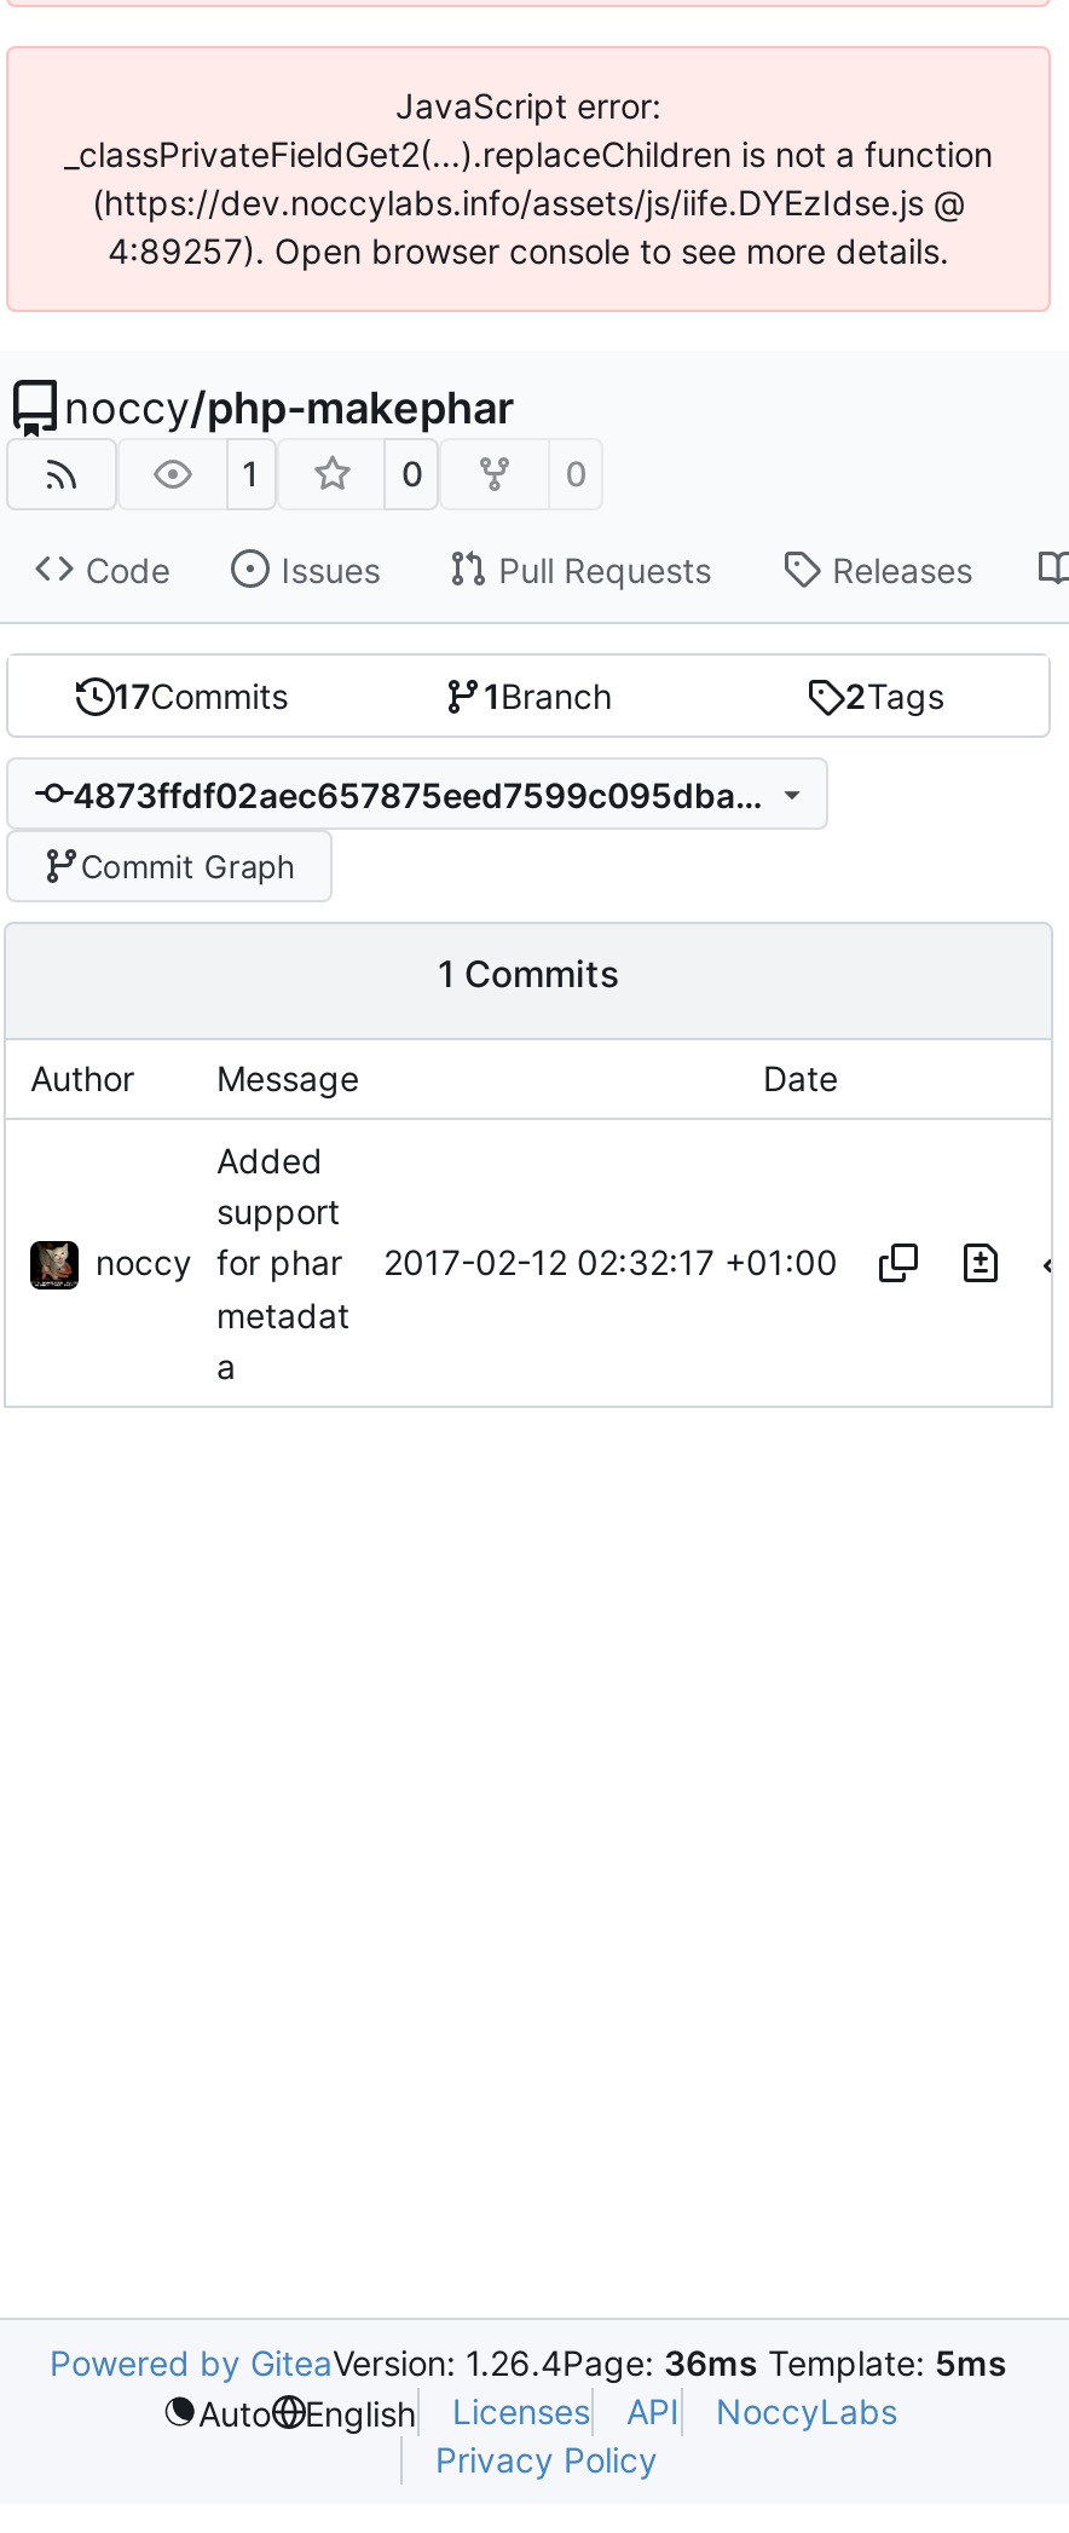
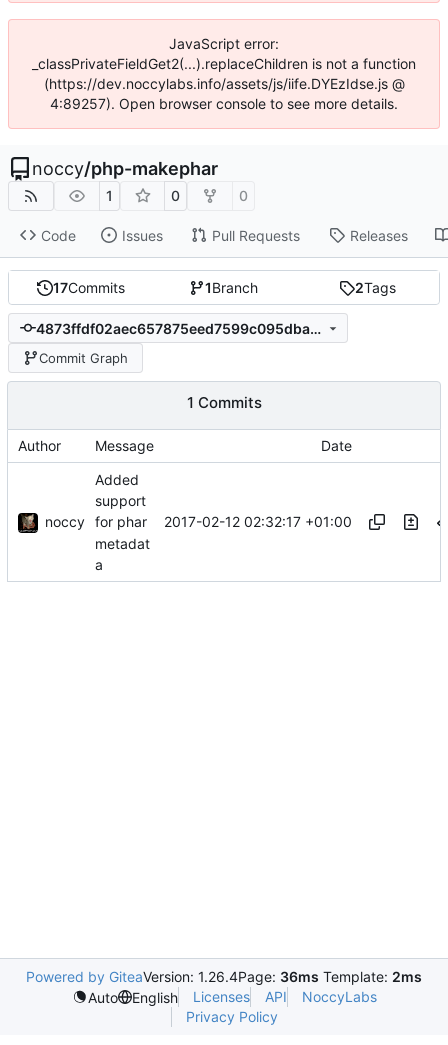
[50,2342,1007,2383] Powered by GiteaVersion: 1.26.4Page: 36ms Template: 5ms -> [26,968,422,985] Powered by GiteaVersion: 1.26.4Page: 36ms Template: 2ms

